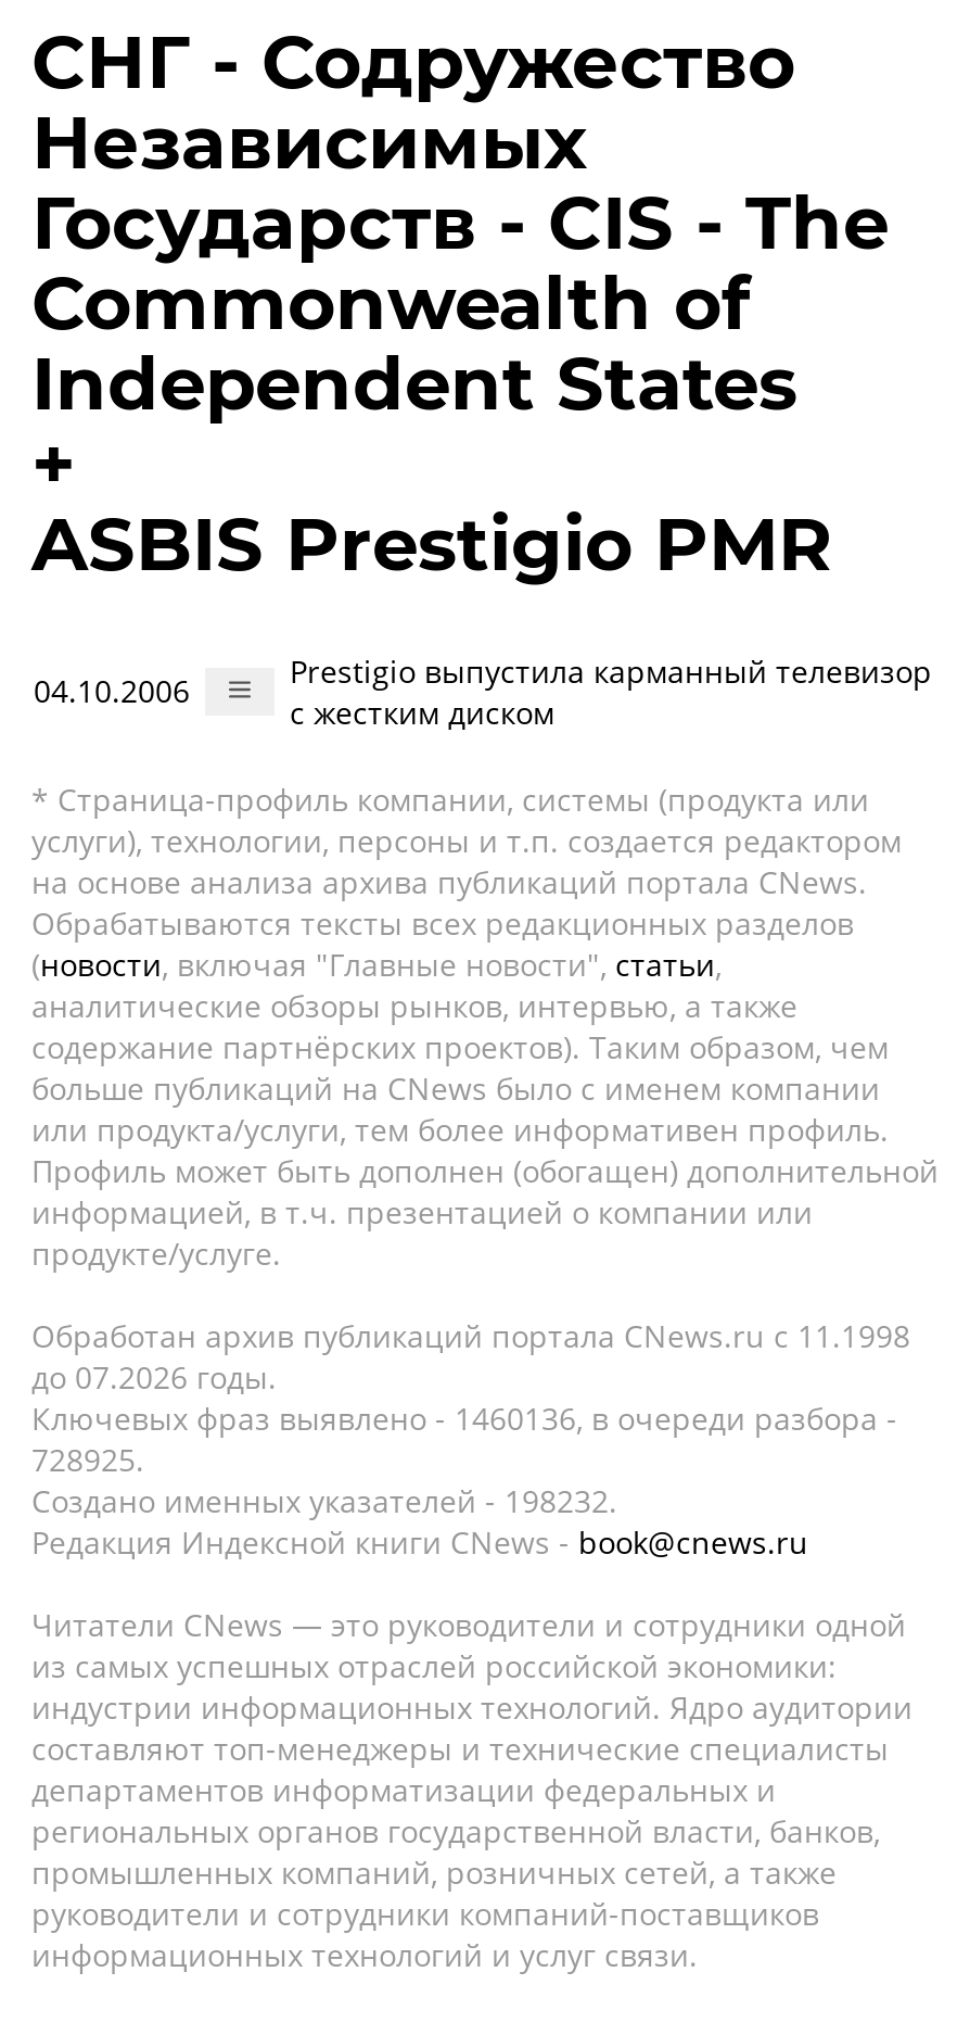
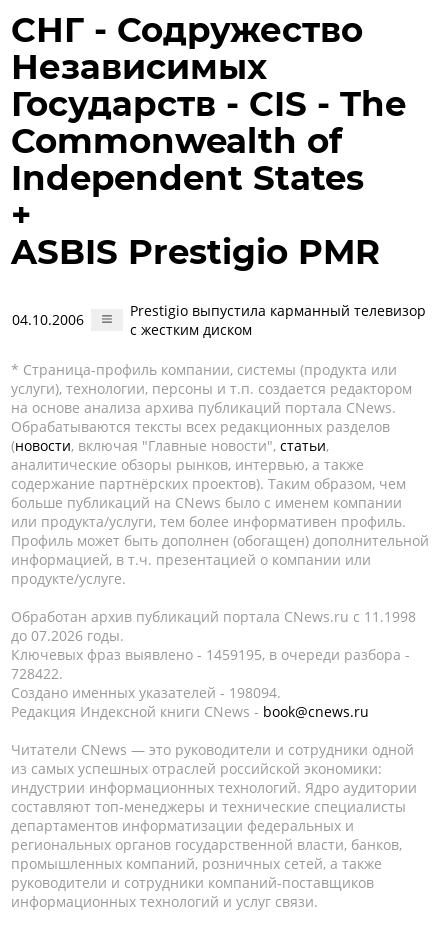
[31,1398,897,1439] Ключевых фраз выявлено - 1460136, в очереди разбора - -> [11,645,410,664] Ключевых фраз выявлено - 1459195, в очереди разбора -
[31,1439,144,1480] 728925. -> [11,664,63,683] 728422.
[31,1480,617,1521] Создано именных указателей - 198232. -> [11,683,281,702] Создано именных указателей - 198094.

